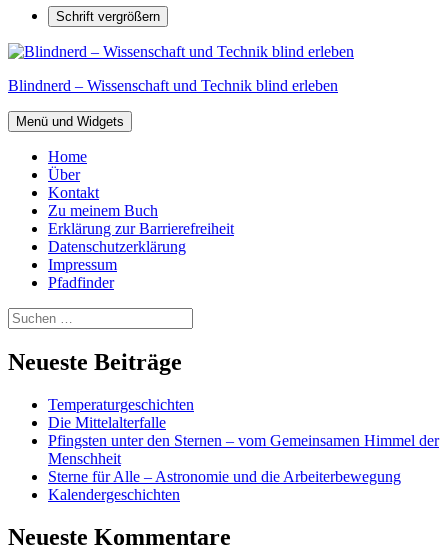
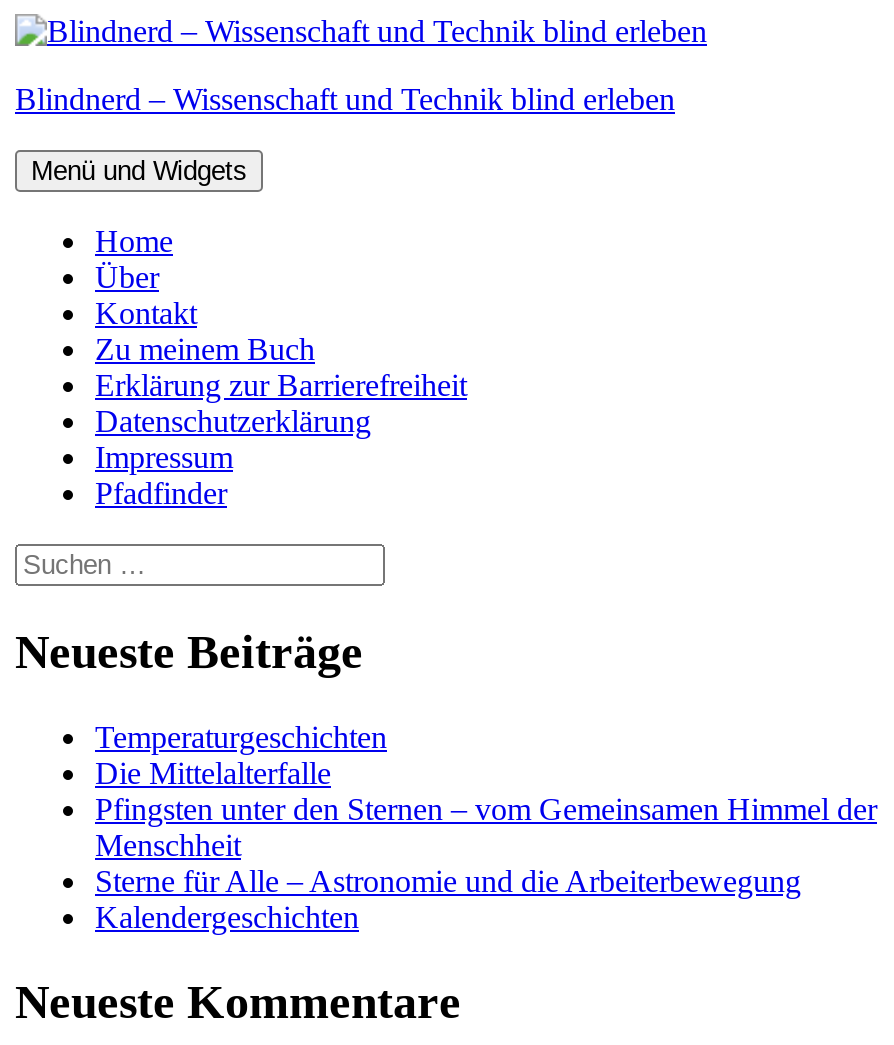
[56,9,160,24] Schrift vergrößern -> none

